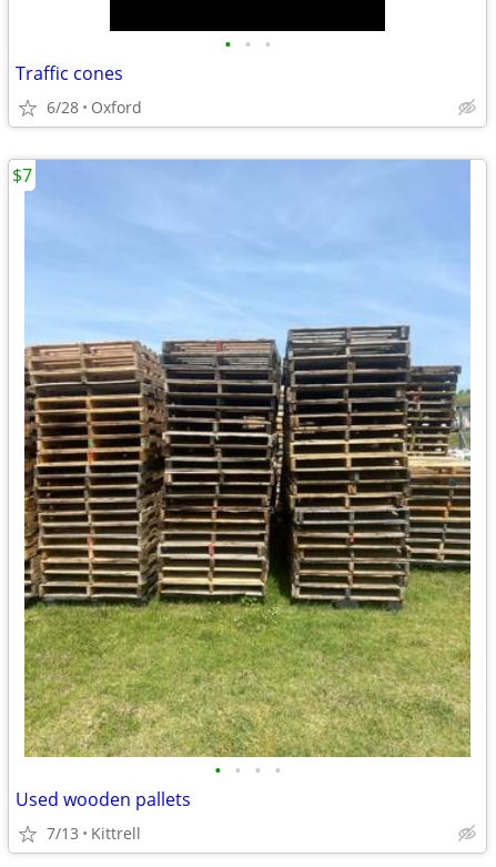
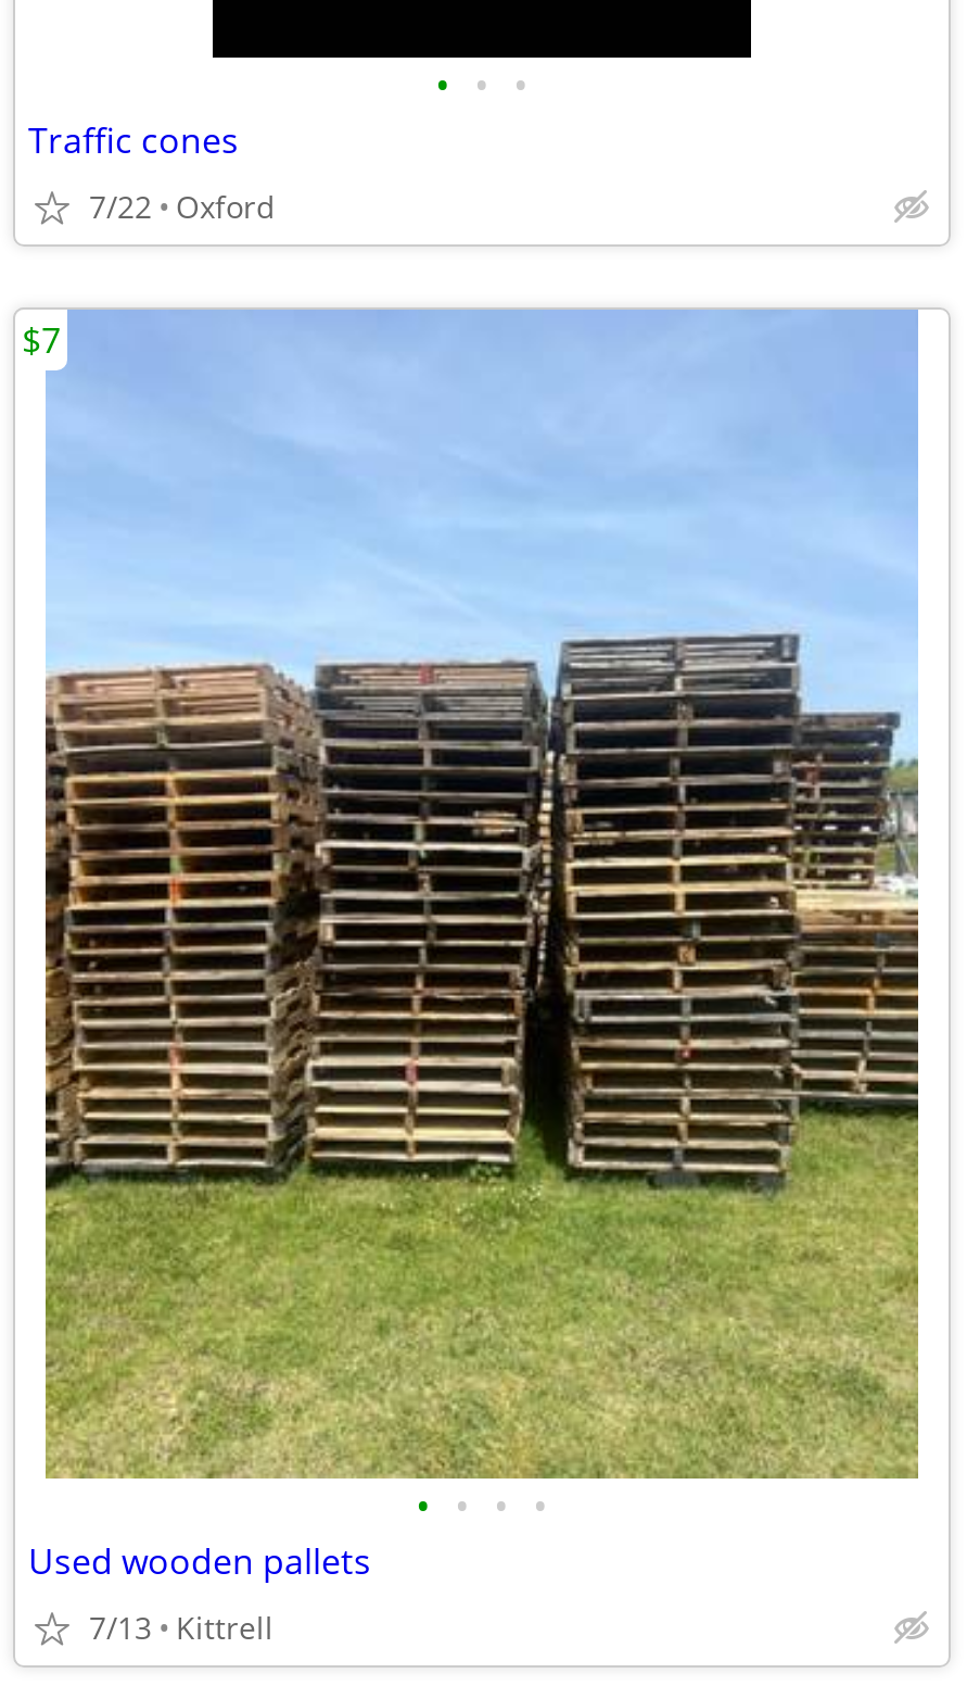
[47,97,142,118] 6/28 Oxford -> [89,186,276,227] 7/22 Oxford

